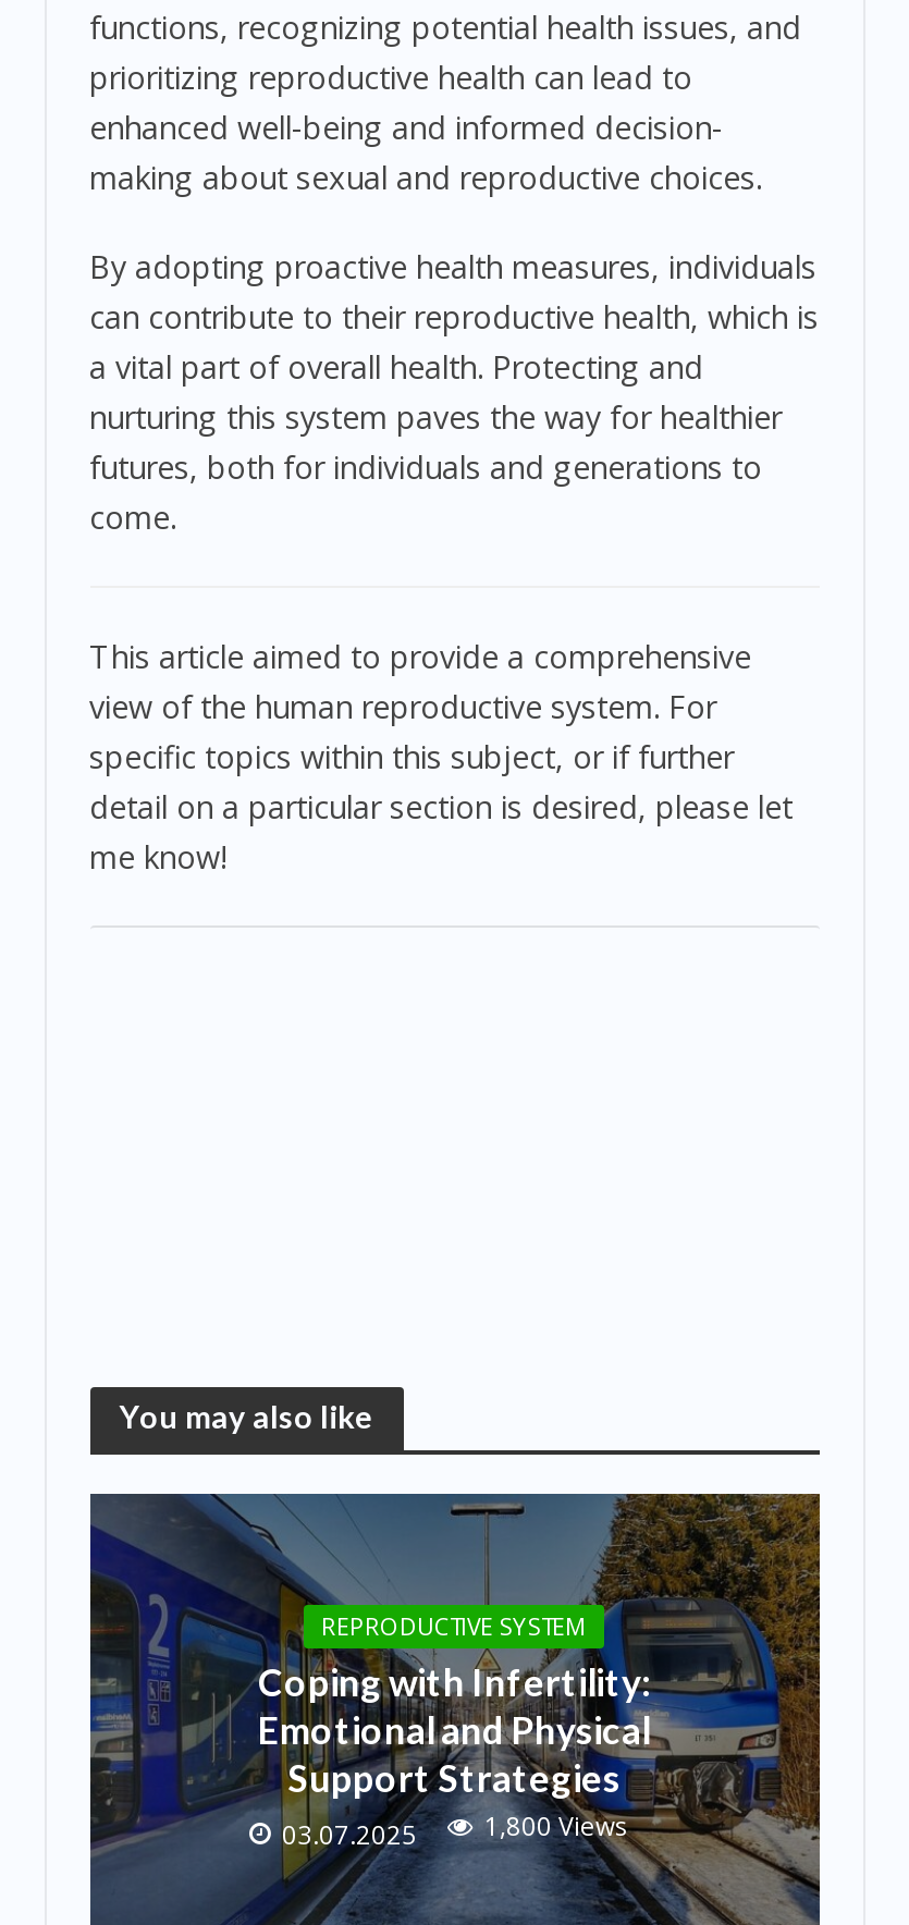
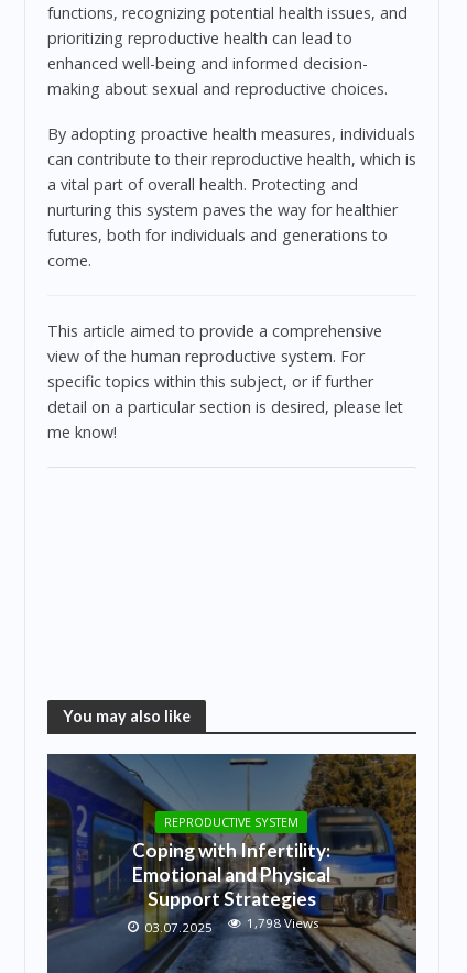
[484,1809,628,1842] 1,800 Views -> [247,915,319,931] 1,798 Views

